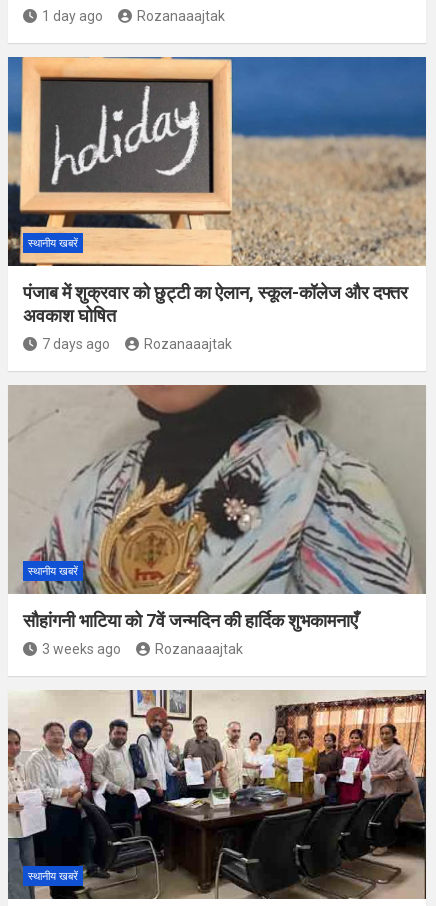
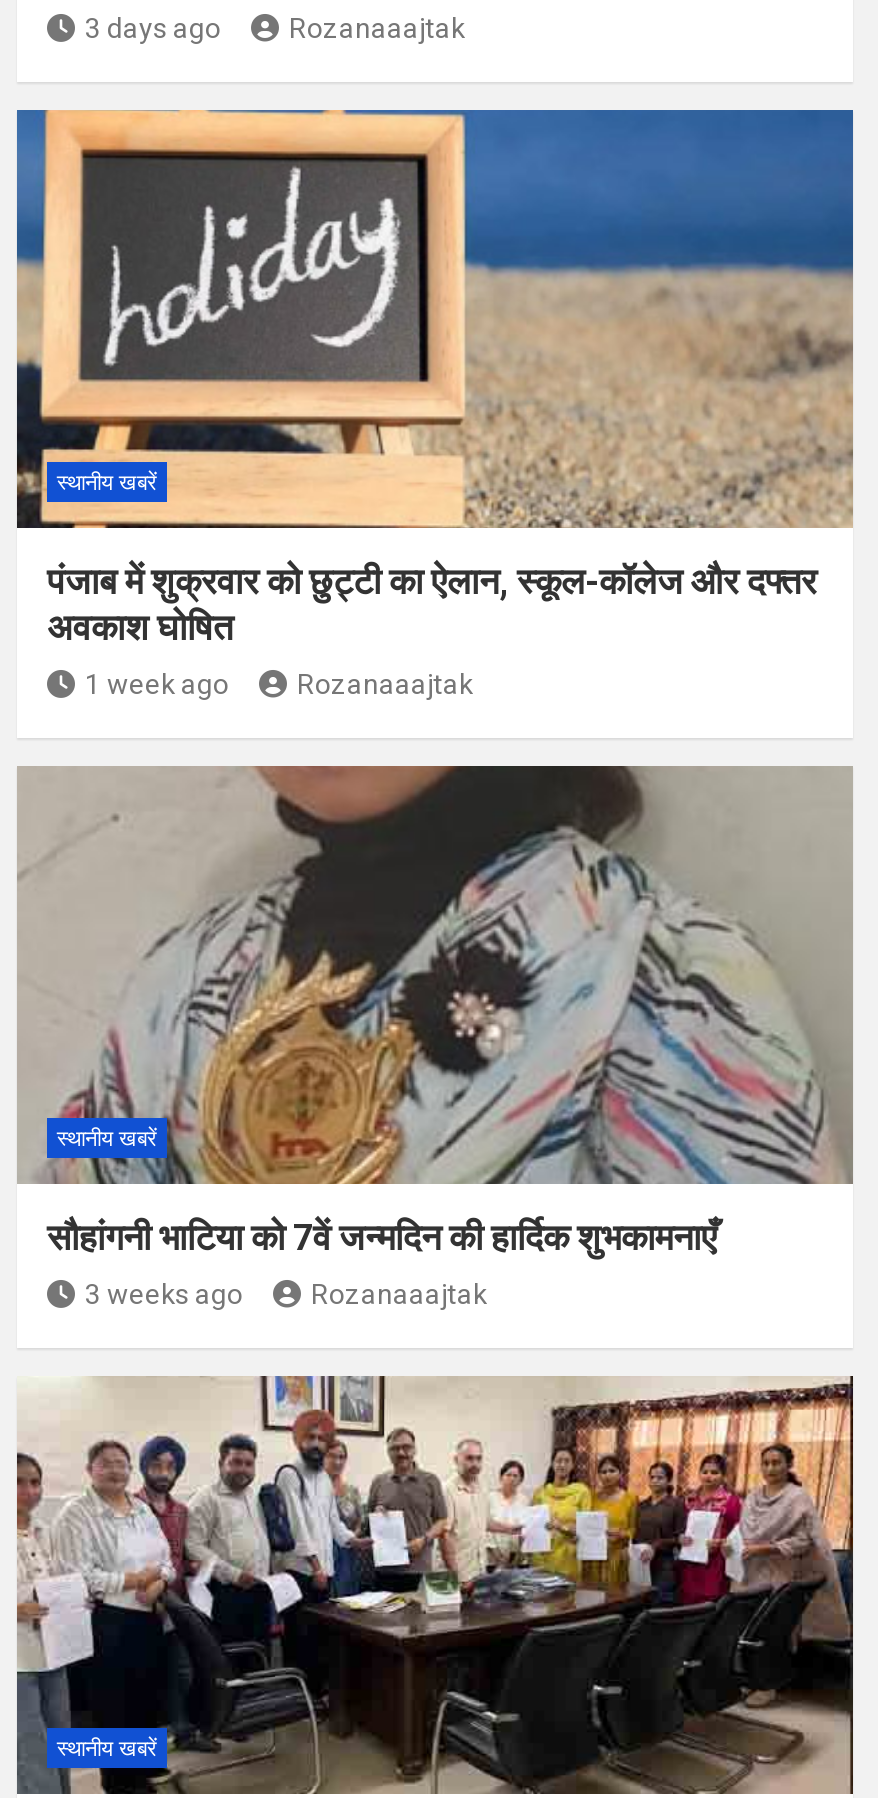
[42,8,103,24] 1 day ago -> [85,11,221,43] 3 days ago
[42,336,110,352] 7 days ago -> [85,667,229,699] 1 week ago

